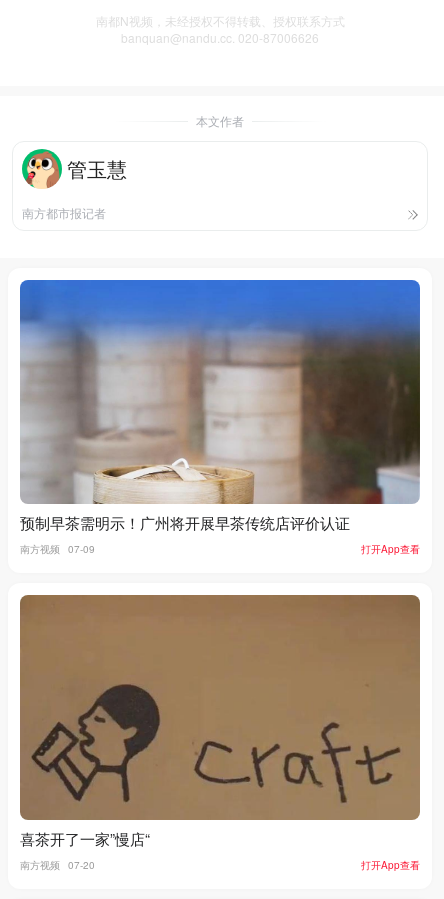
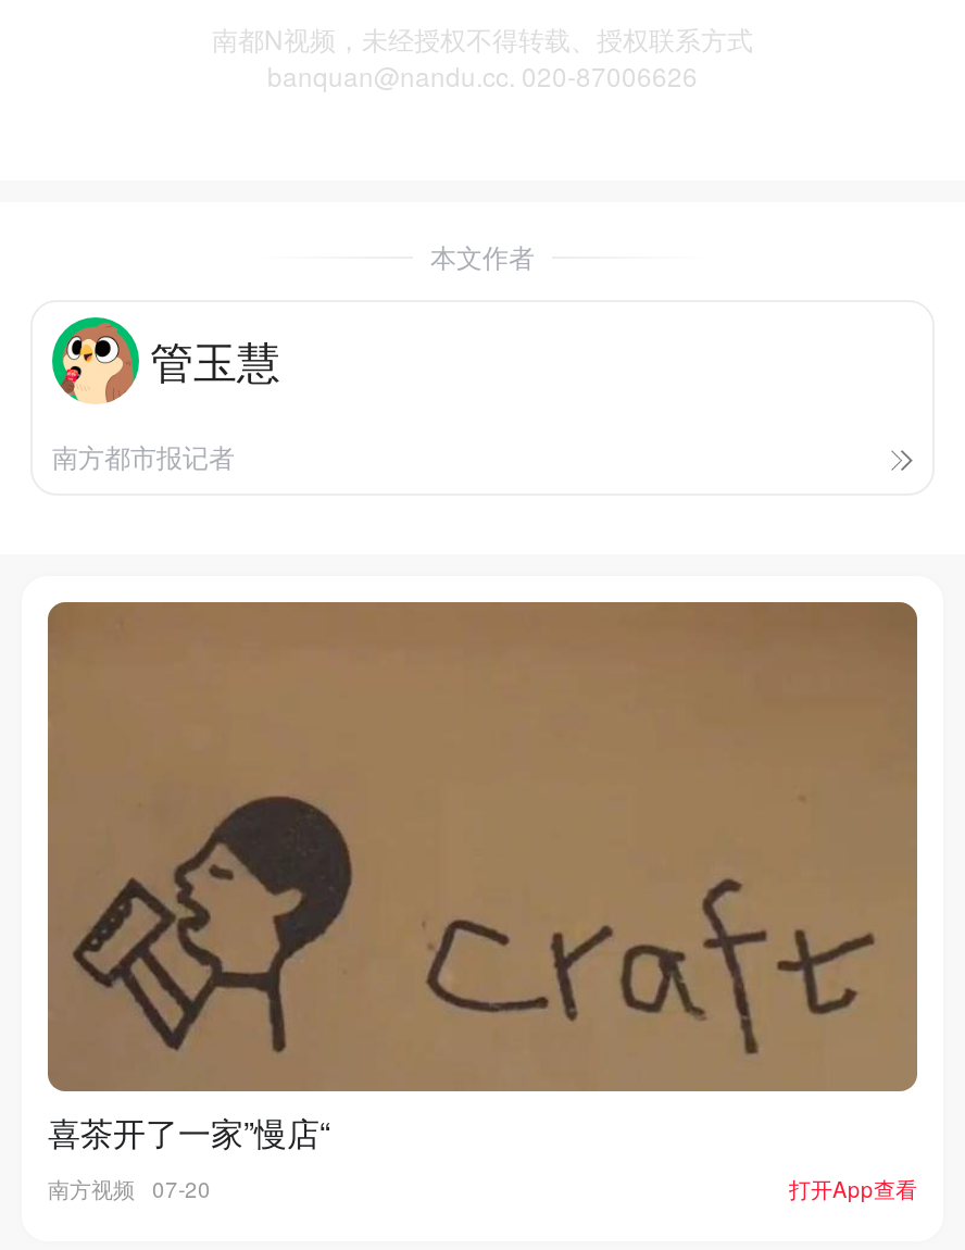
[19,279,421,556] [image] | 预制早茶需明示！广州将开展早茶传统店评价认证 | 南方视频 07-09 | 打开App查看 -> none

